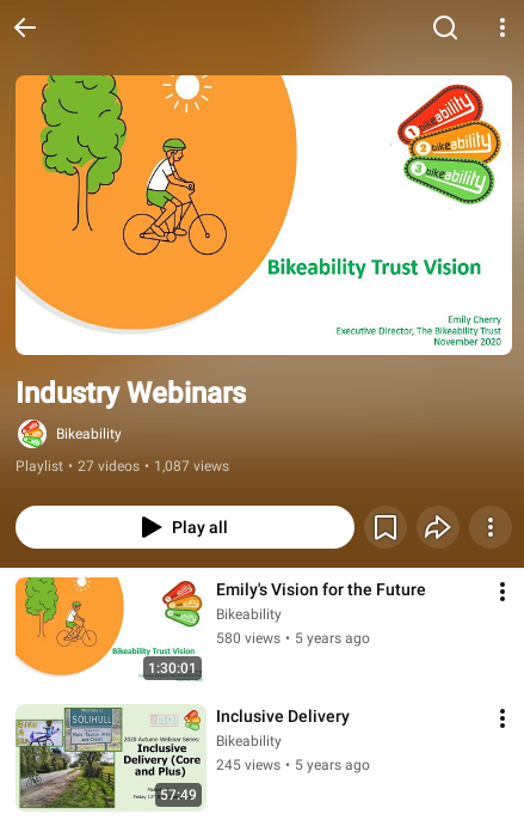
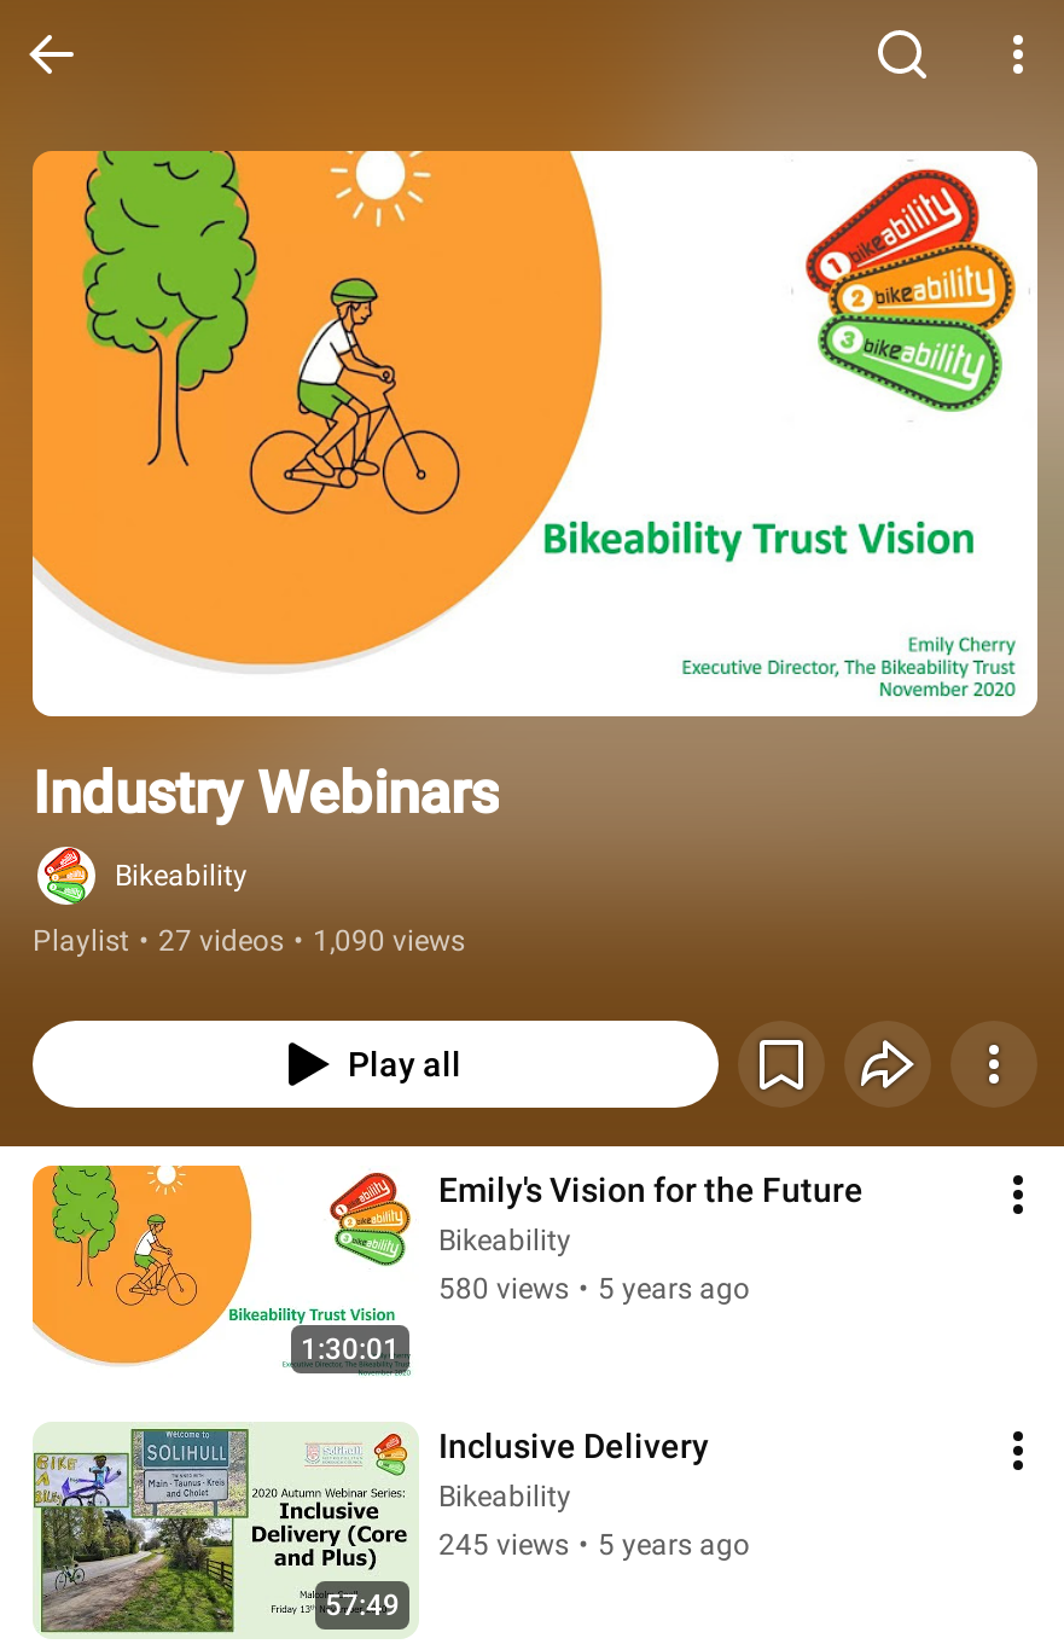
[16,458,229,475] Playlist • 27 videos • 1,087 views -> [33,924,465,958] Playlist • 27 videos • 1,090 views

